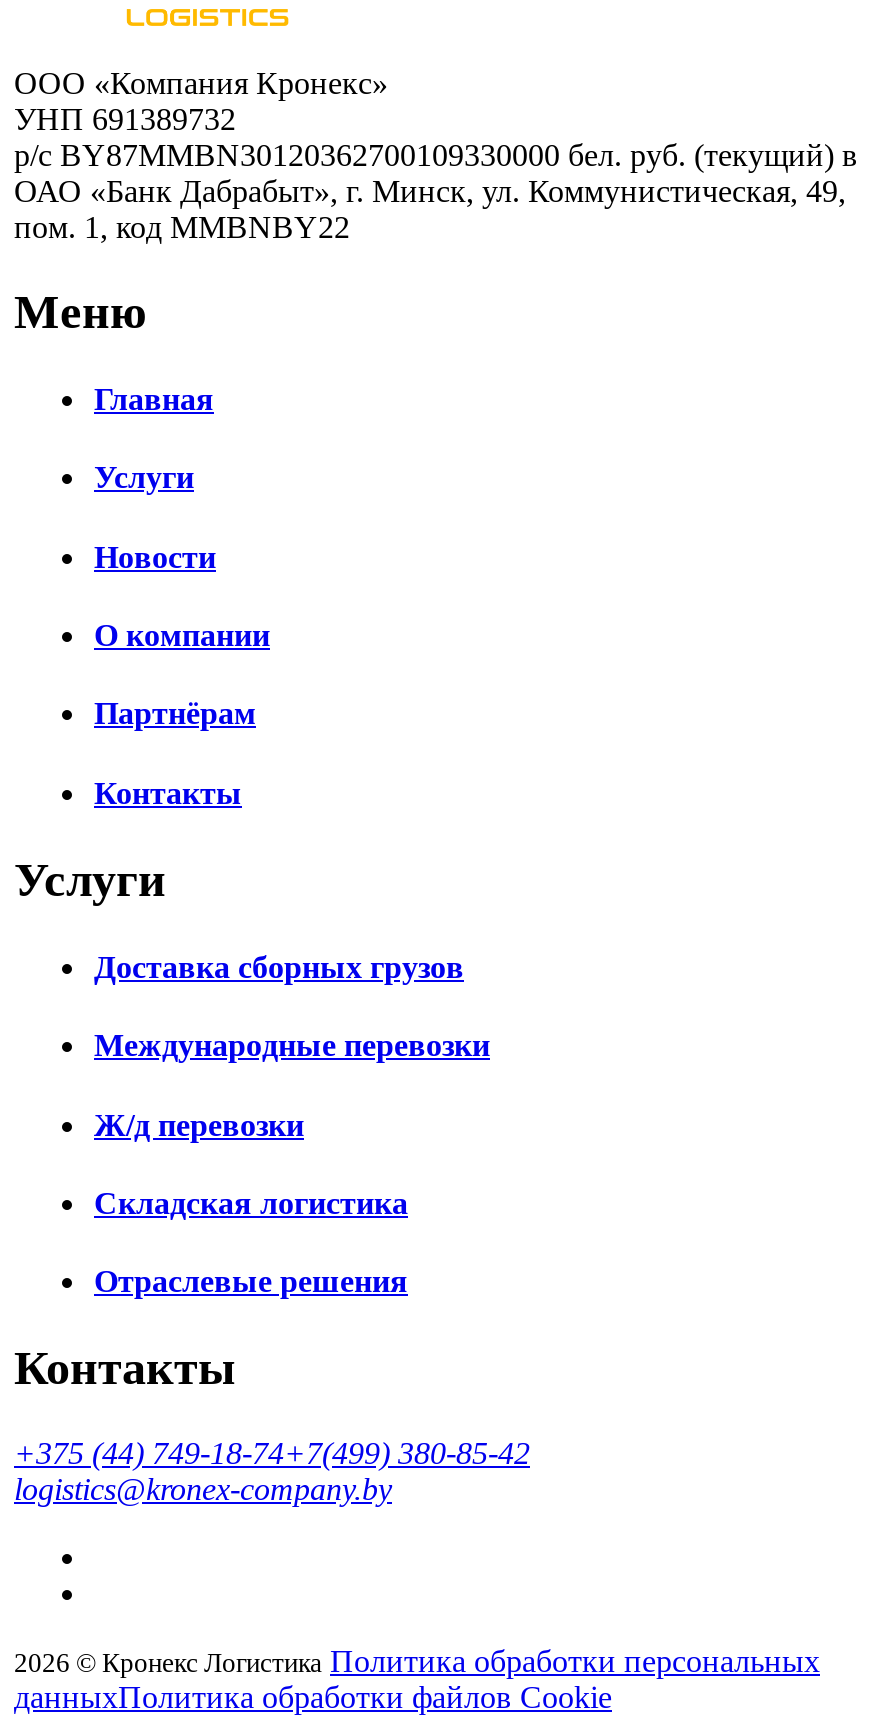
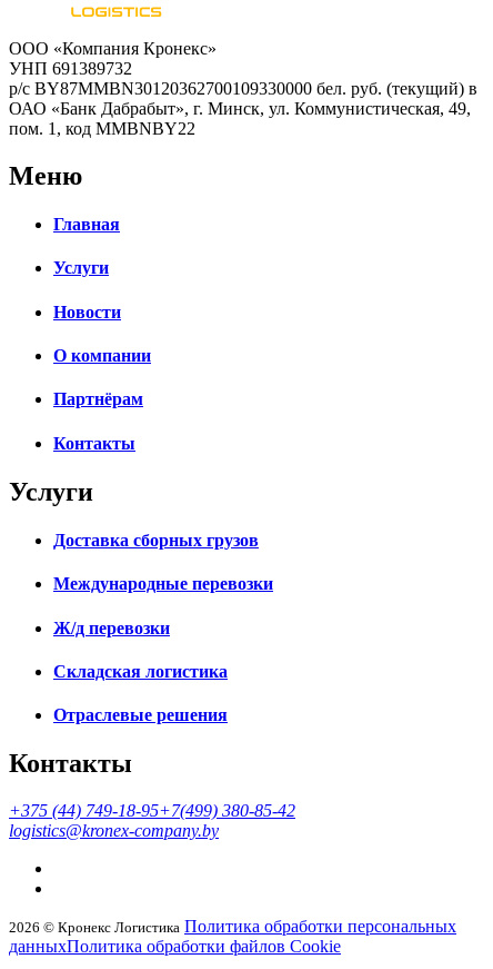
[14,1437,530,1471] +375 (44) 749-18-74+7(499) 380-85-42 -> [9,801,295,820] +375 (44) 749-18-95+7(499) 380-85-42

